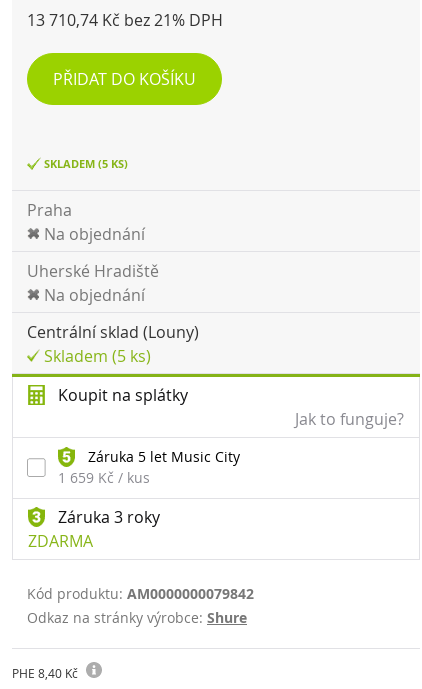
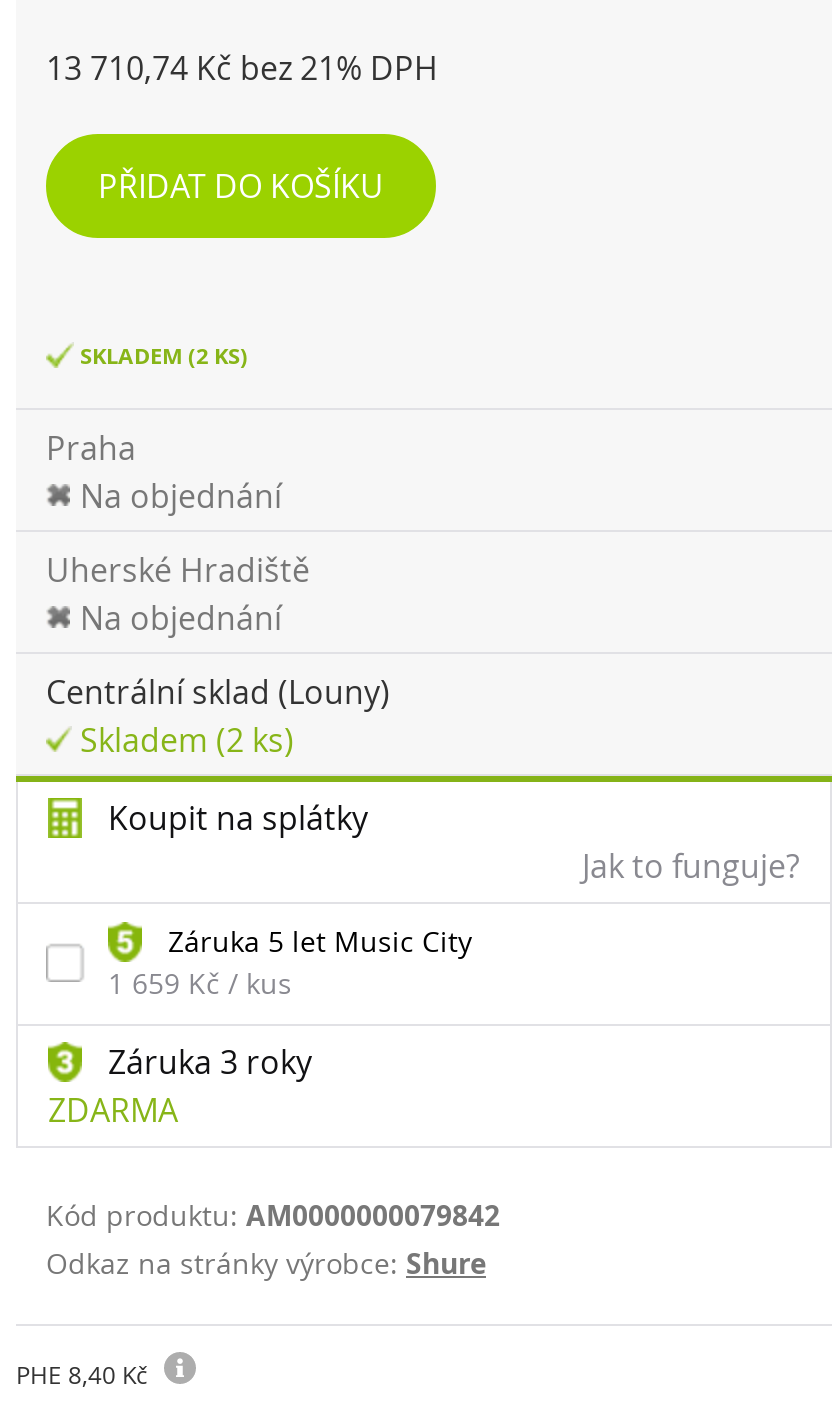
[44,156,128,171] SKLADEM (5 KS) -> [80,340,248,370] SKLADEM (2 KS)
[44,345,151,367] Skladem (5 ks) -> [80,718,294,762] Skladem (2 ks)

